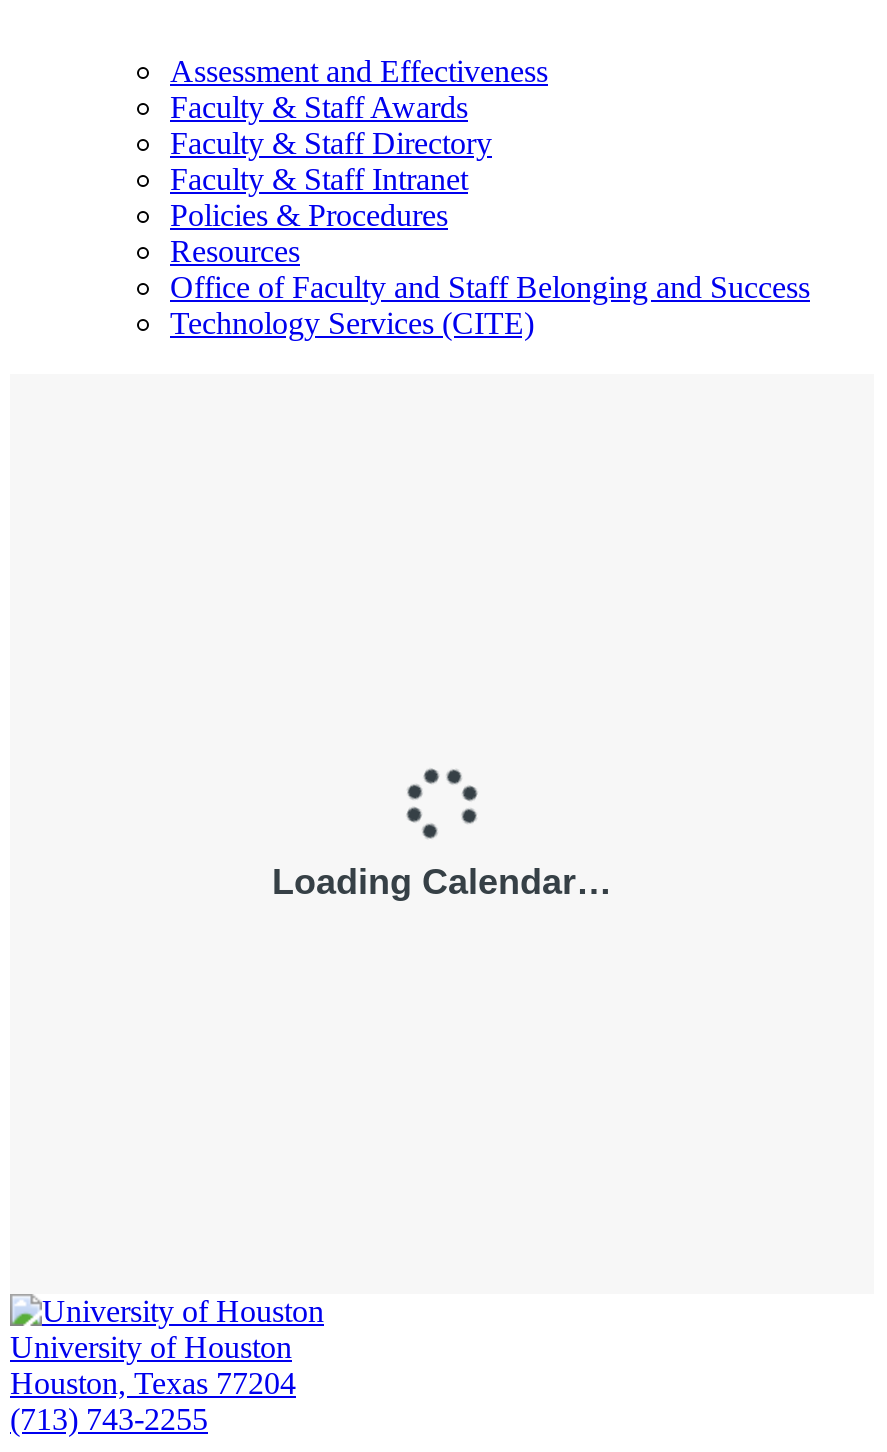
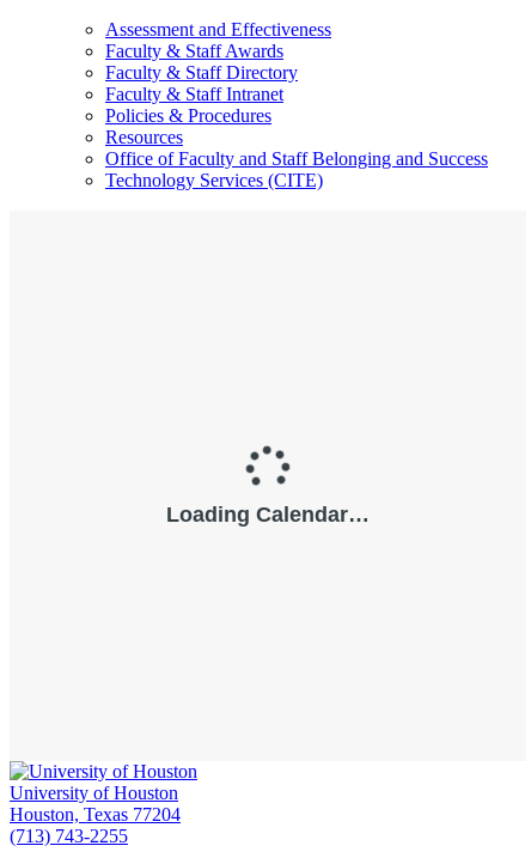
[404,766,480,840] [image] -> [244,444,292,488] [image]

